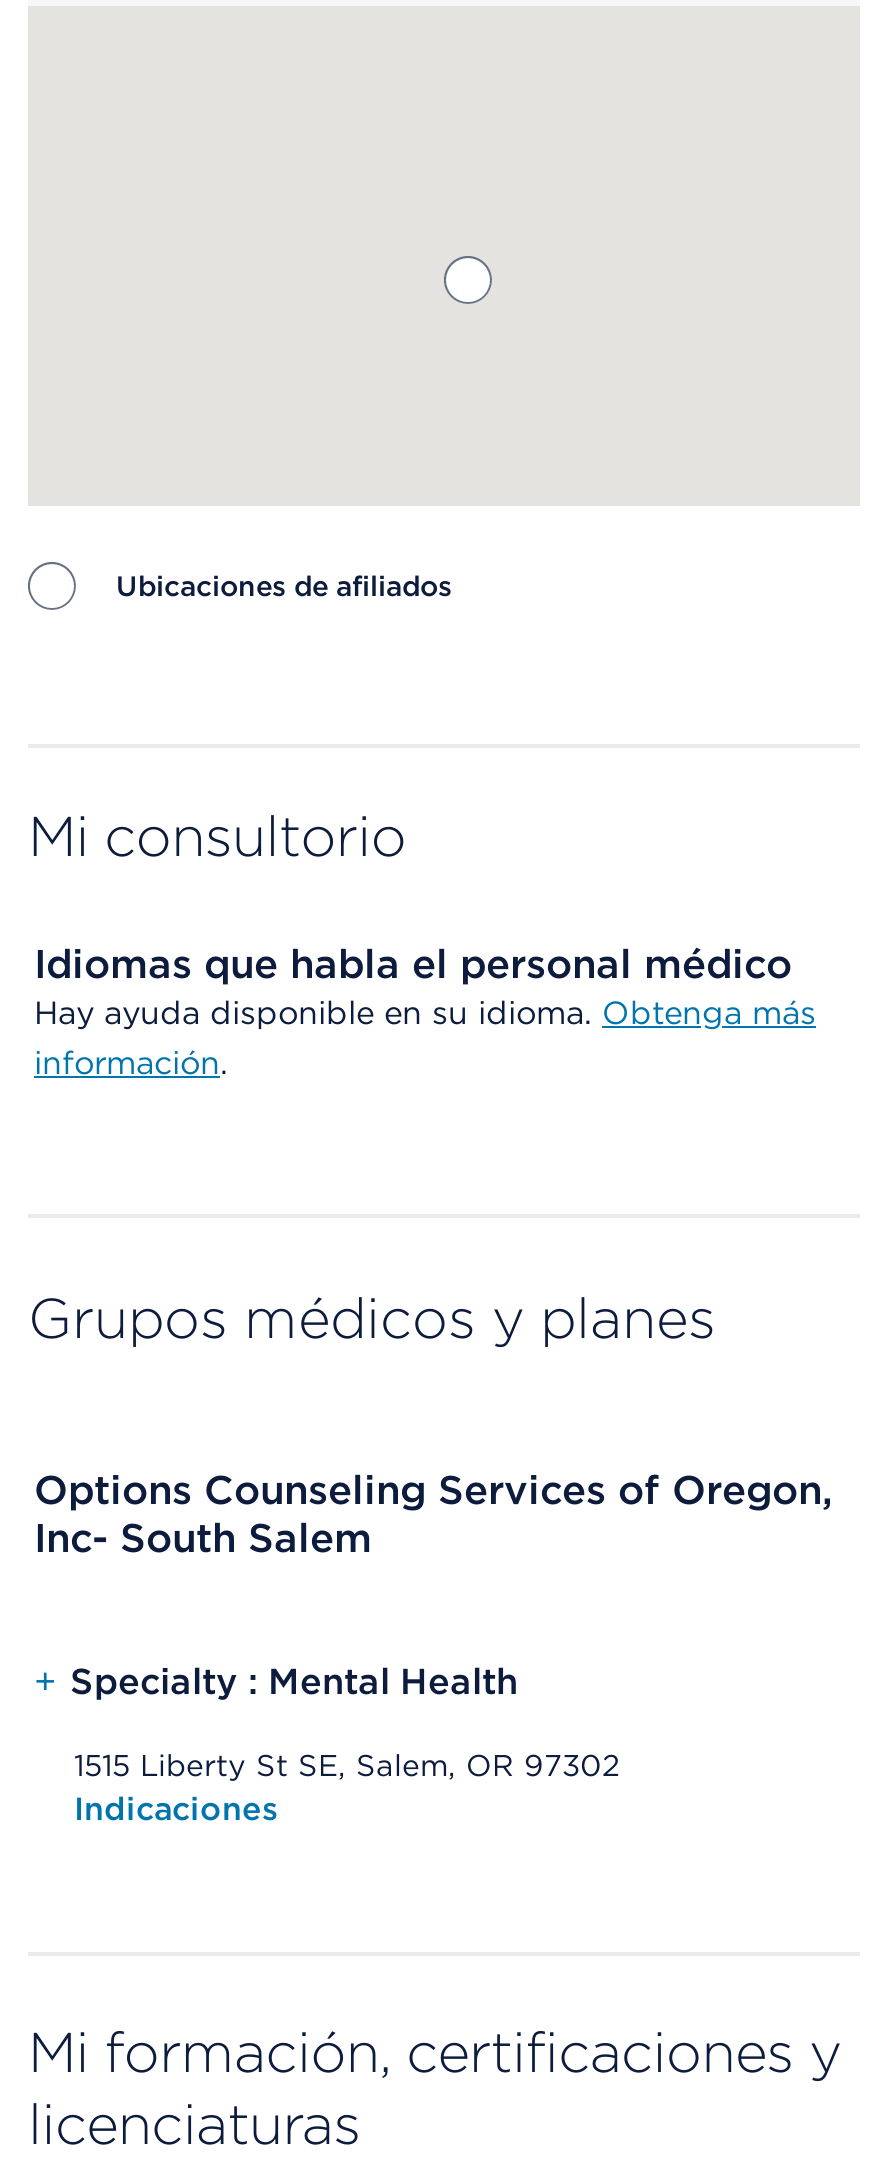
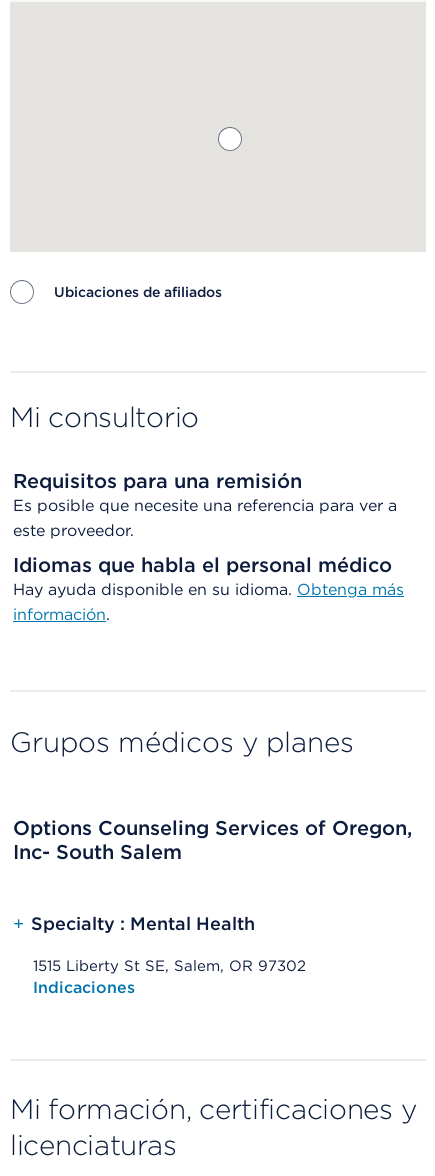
none -> [13,469,397,540] Requisitos para una remisión | Es posible que necesite una referencia para ver a | este proveedor.

